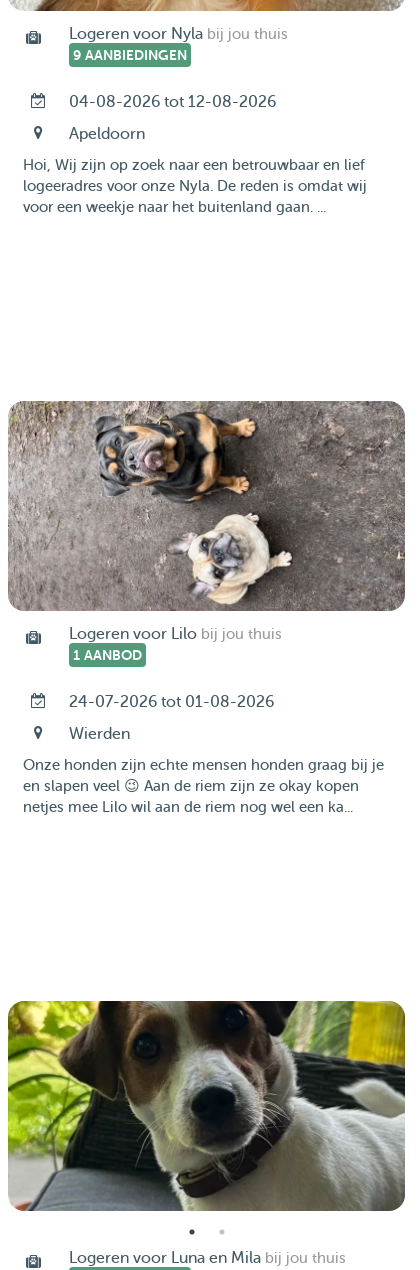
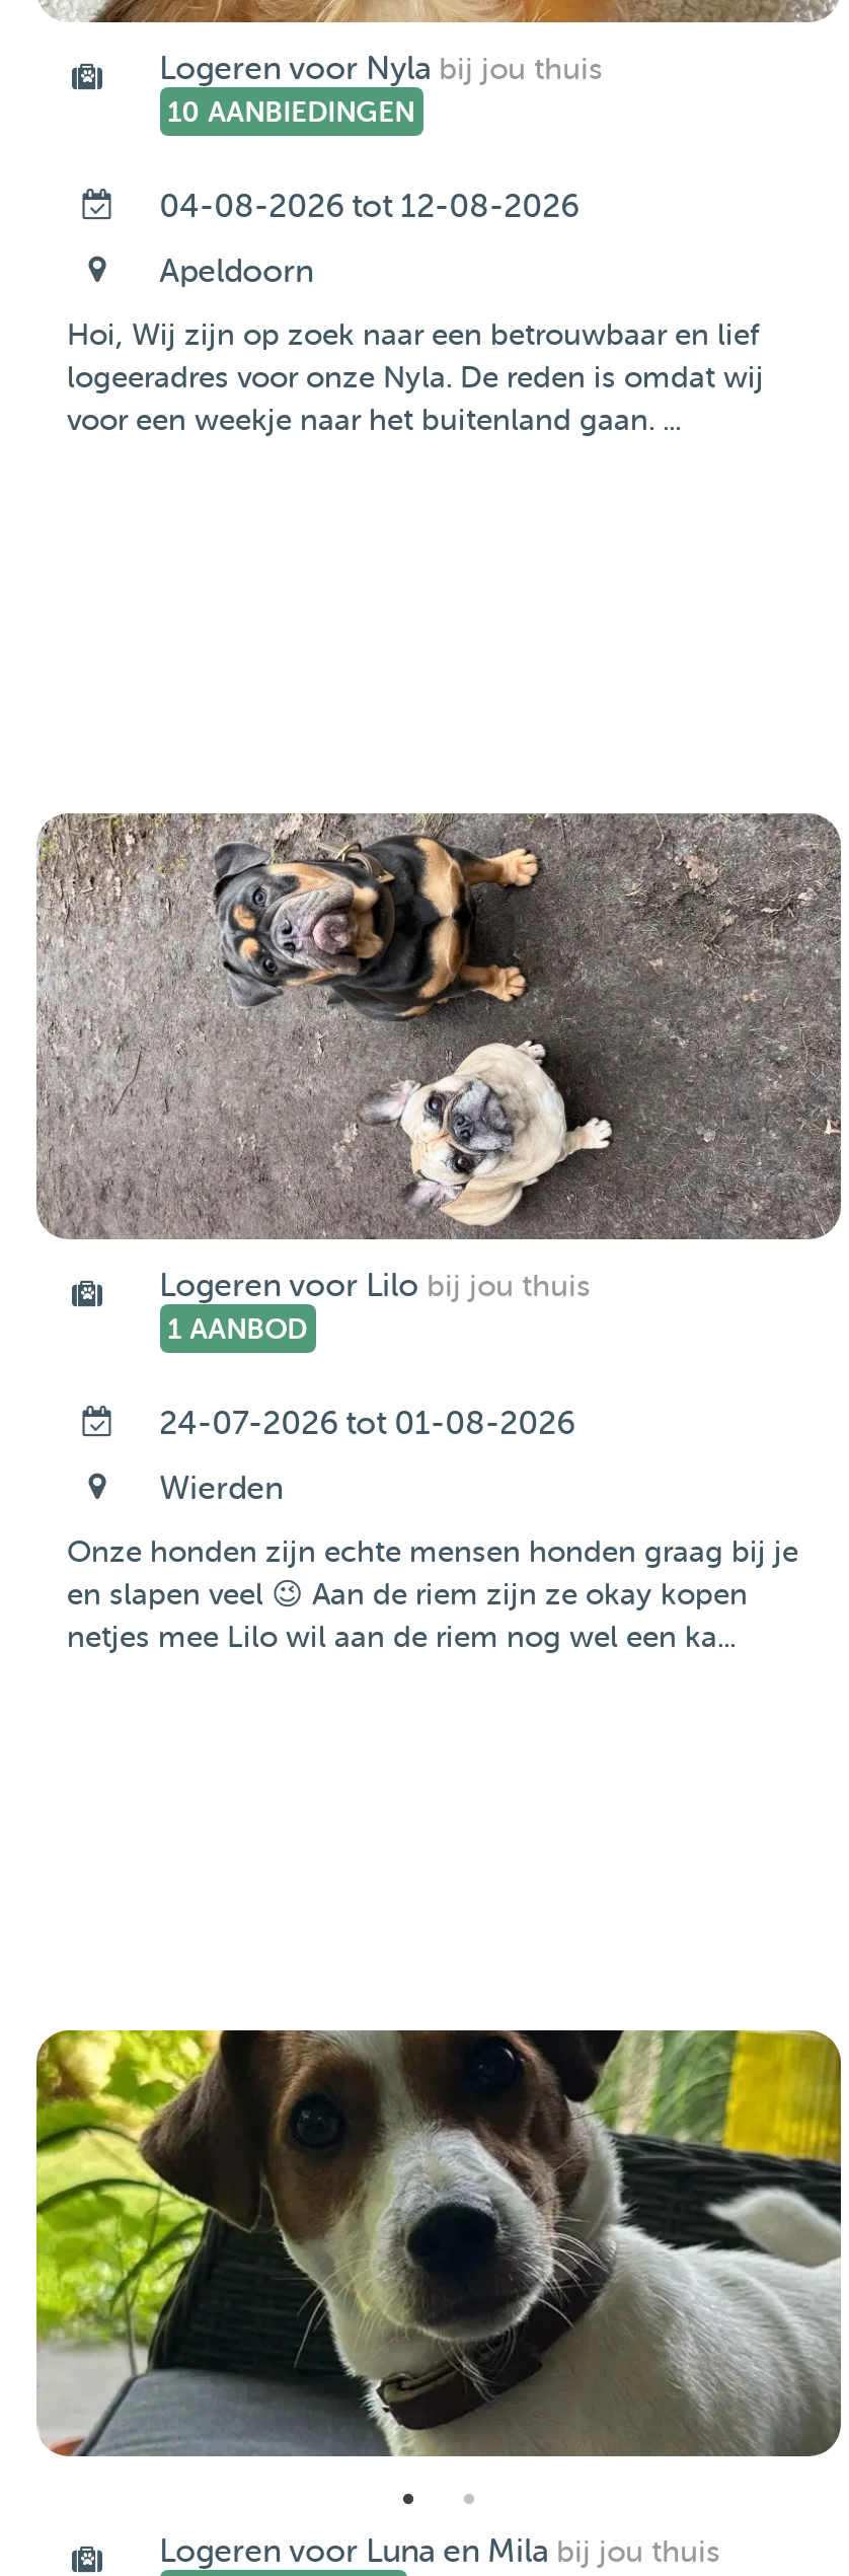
[73,47,187,63] 9 AANBIEDINGEN -> [167,95,415,128] 10 AANBIEDINGEN

